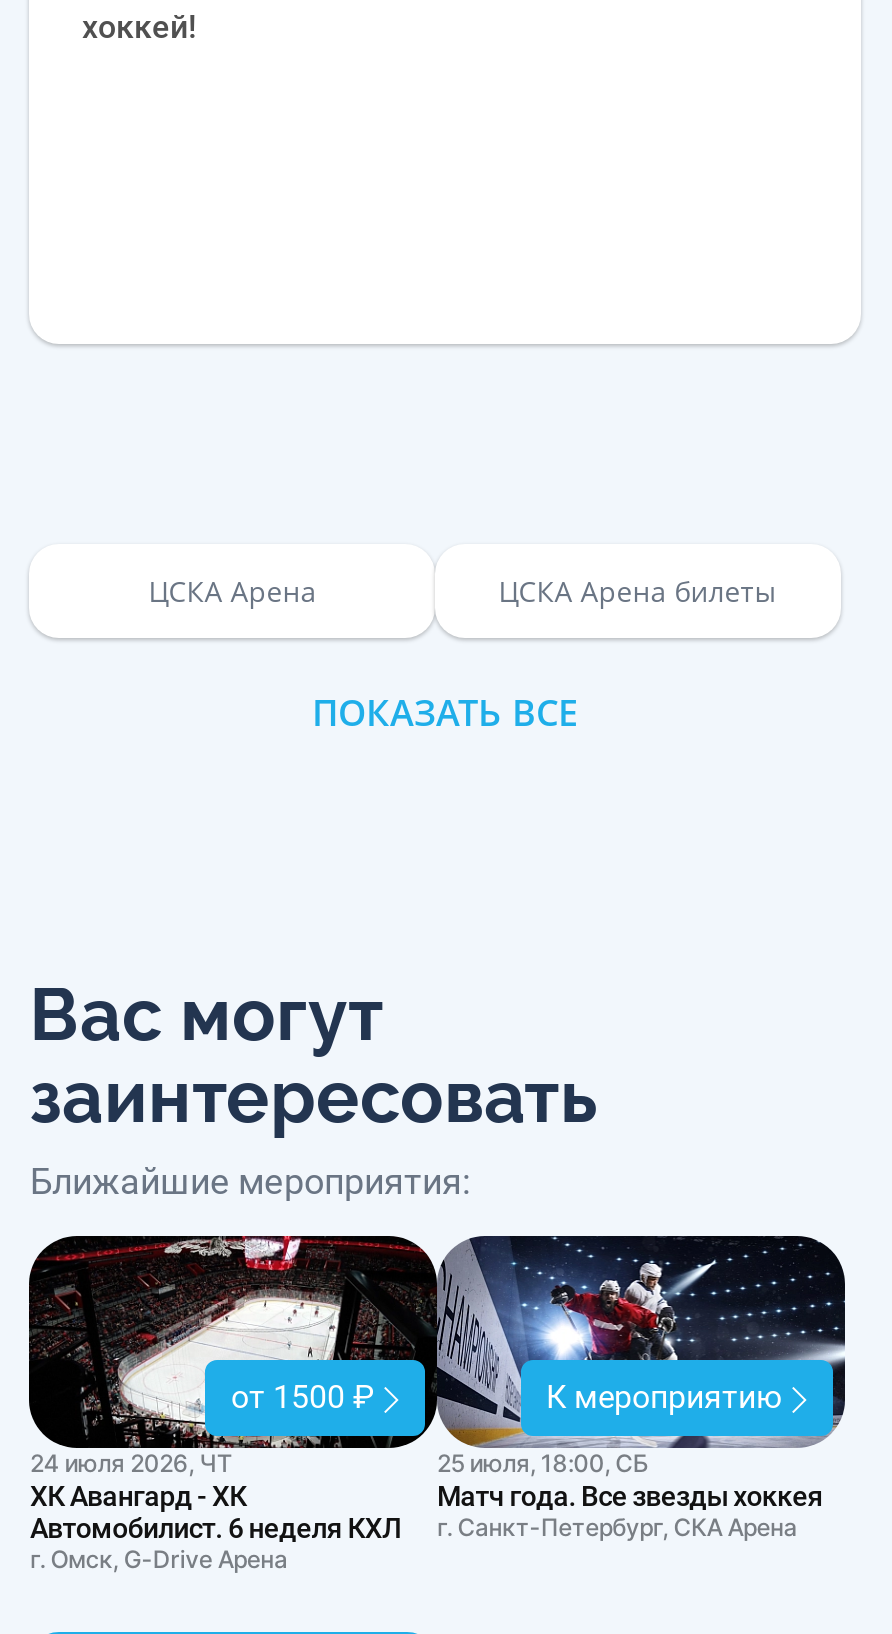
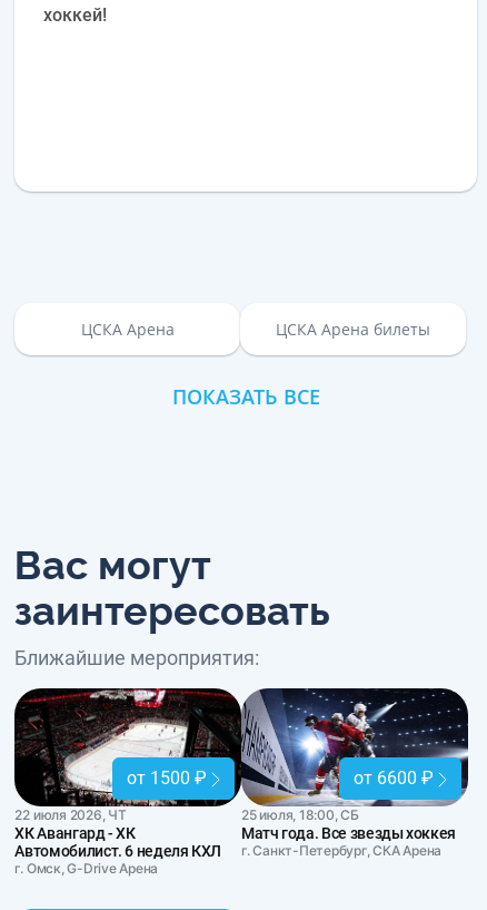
[546,1378,782,1416] К мероприятию -> [353,767,433,789] от 6600 ₽
[30,1448,232,1478] 24 июля 2026, ЧТ -> [15,806,126,823] 22 июля 2026, ЧТ

